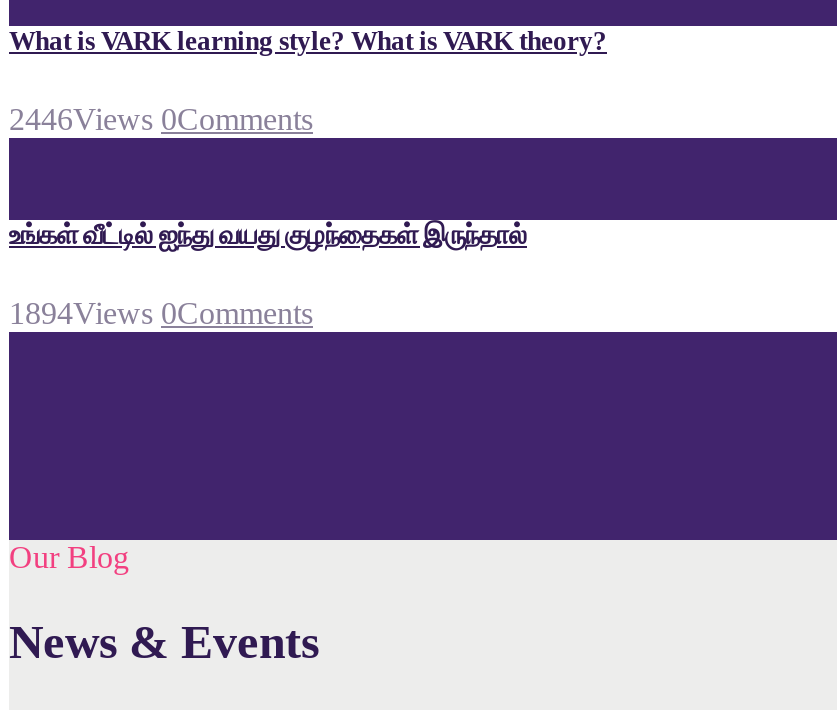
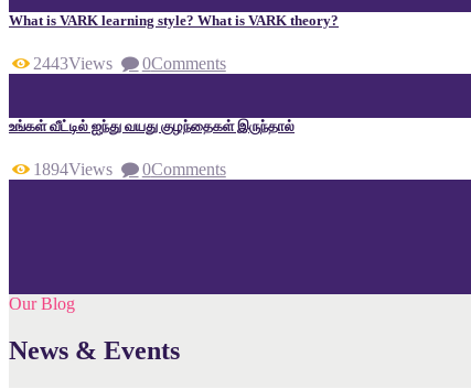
[9,103,313,137] 2446Views 0Comments -> [34,54,226,73] 2443Views | 0Comments

